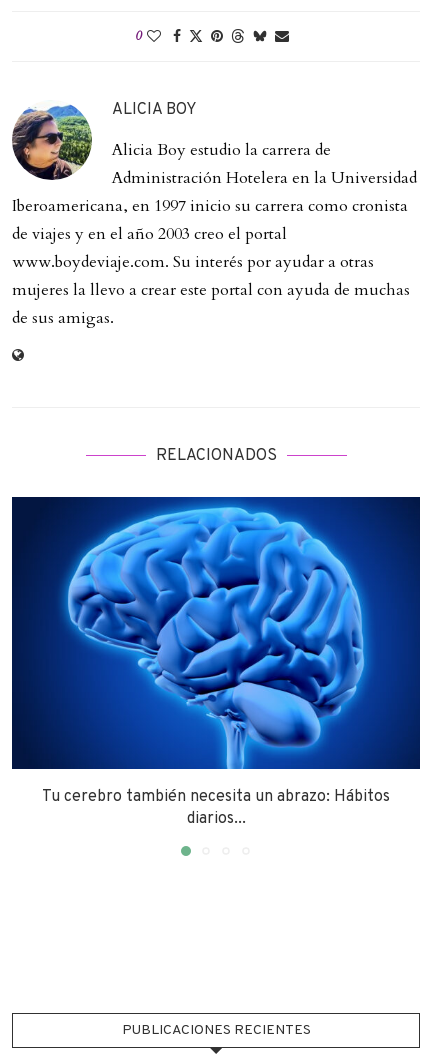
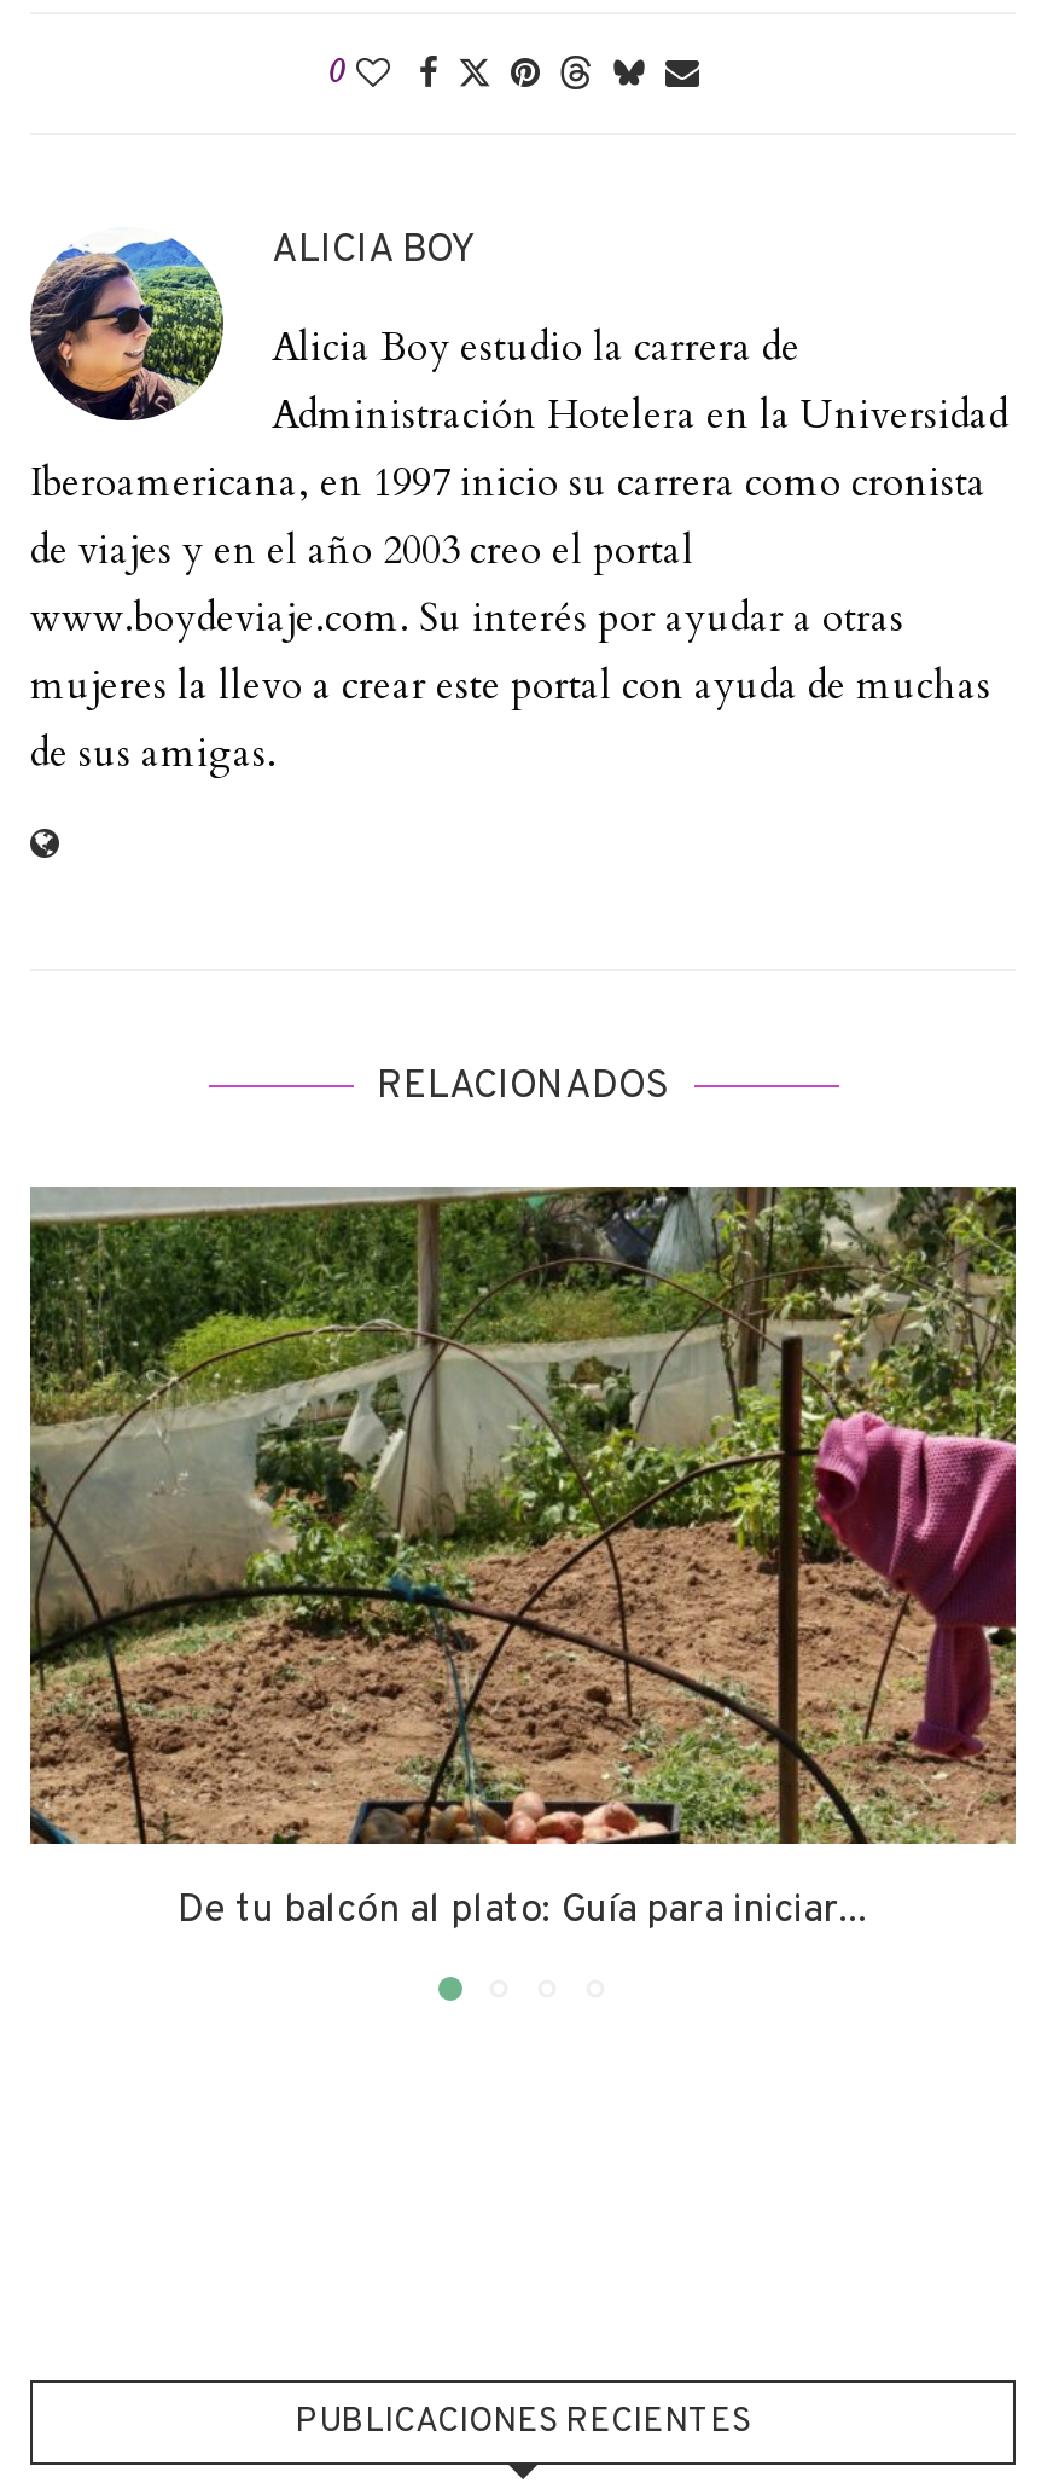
[11,496,421,829] [image] | Tu cerebro también necesita un abrazo: Hábitos | diarios... -> [28,1184,1018,1935] [image] | De tu balcón al plato: Guía para iniciar...

